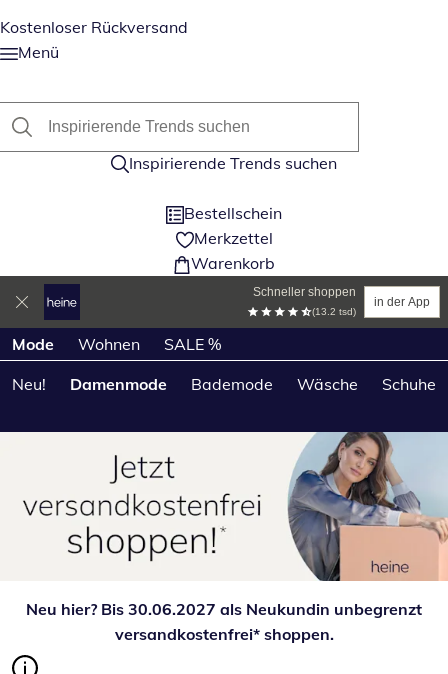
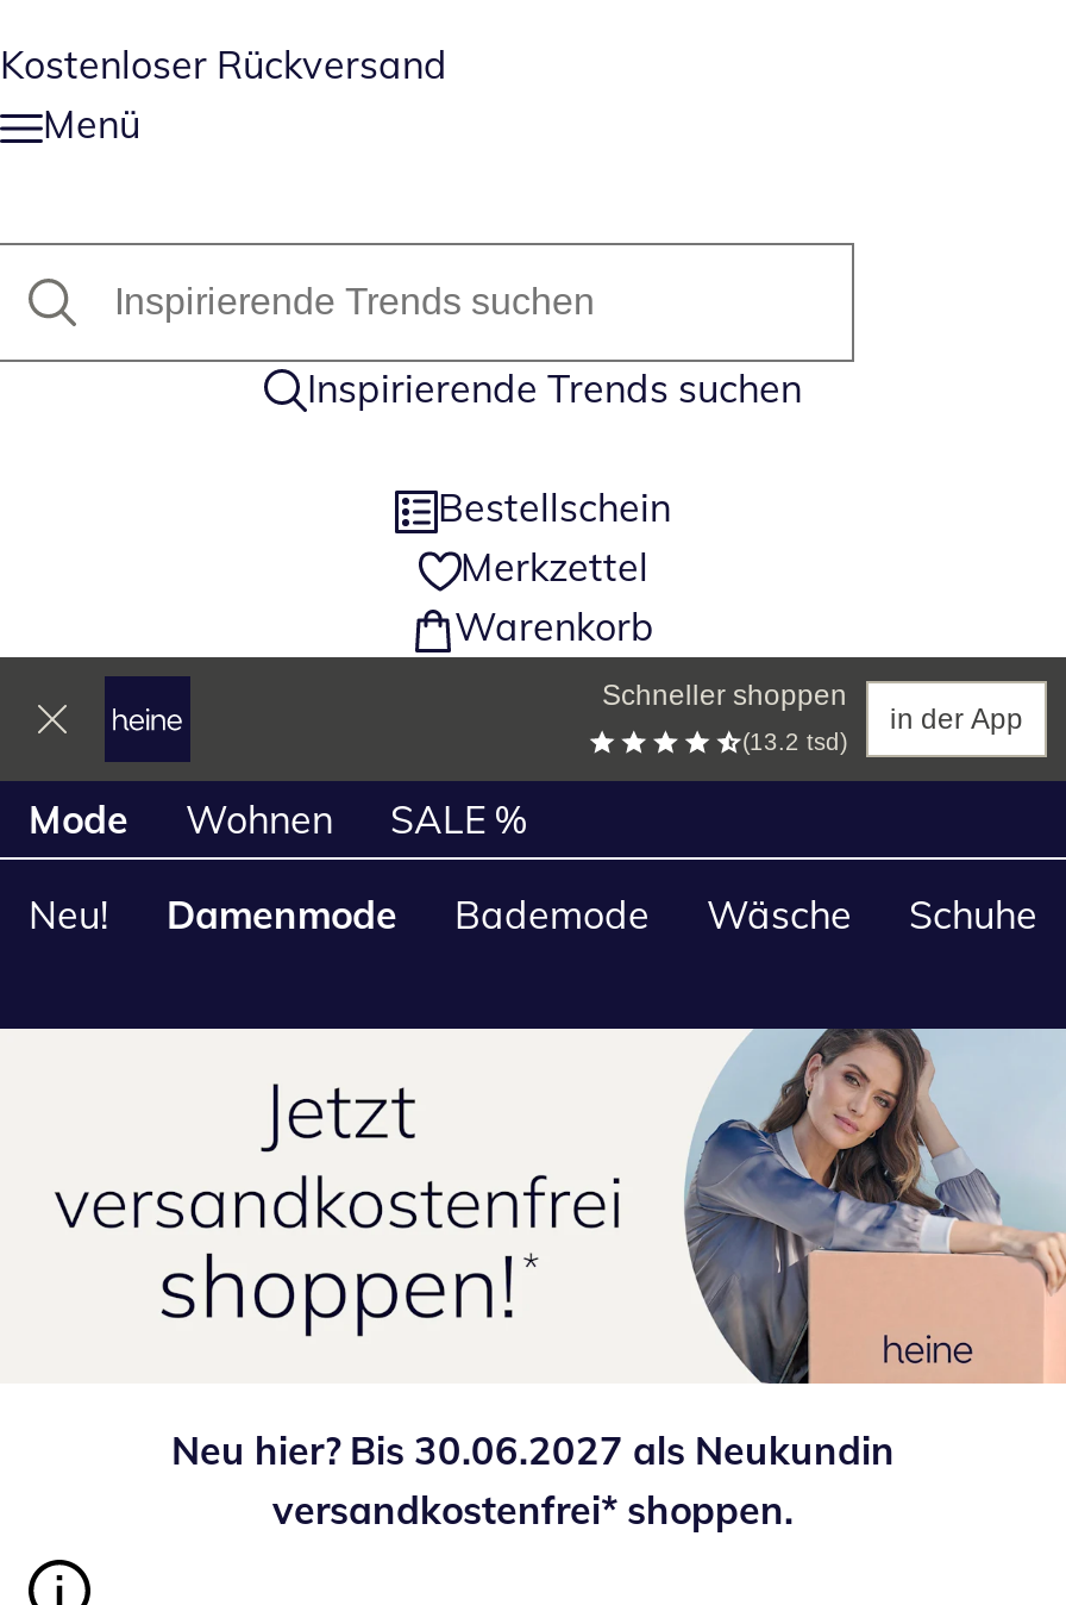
[26,599,422,619] Neu hier? Bis 30.06.2027 als Neukundin unbegrenzt -> [171,1427,895,1475] Neu hier? Bis 30.06.2027 als Neukundin

